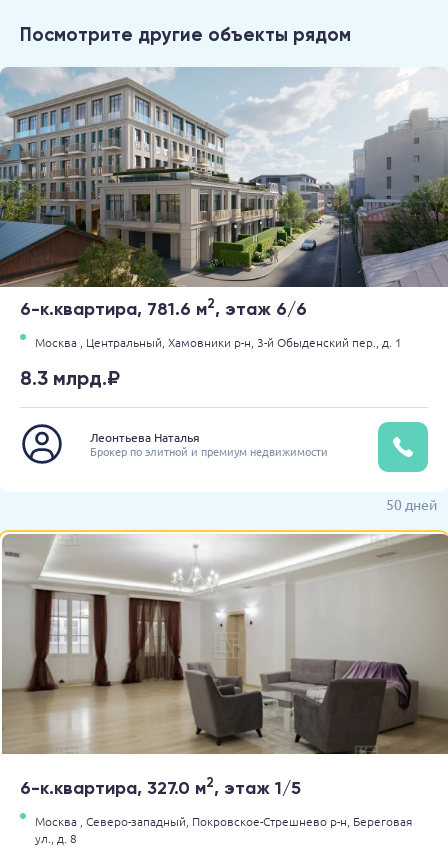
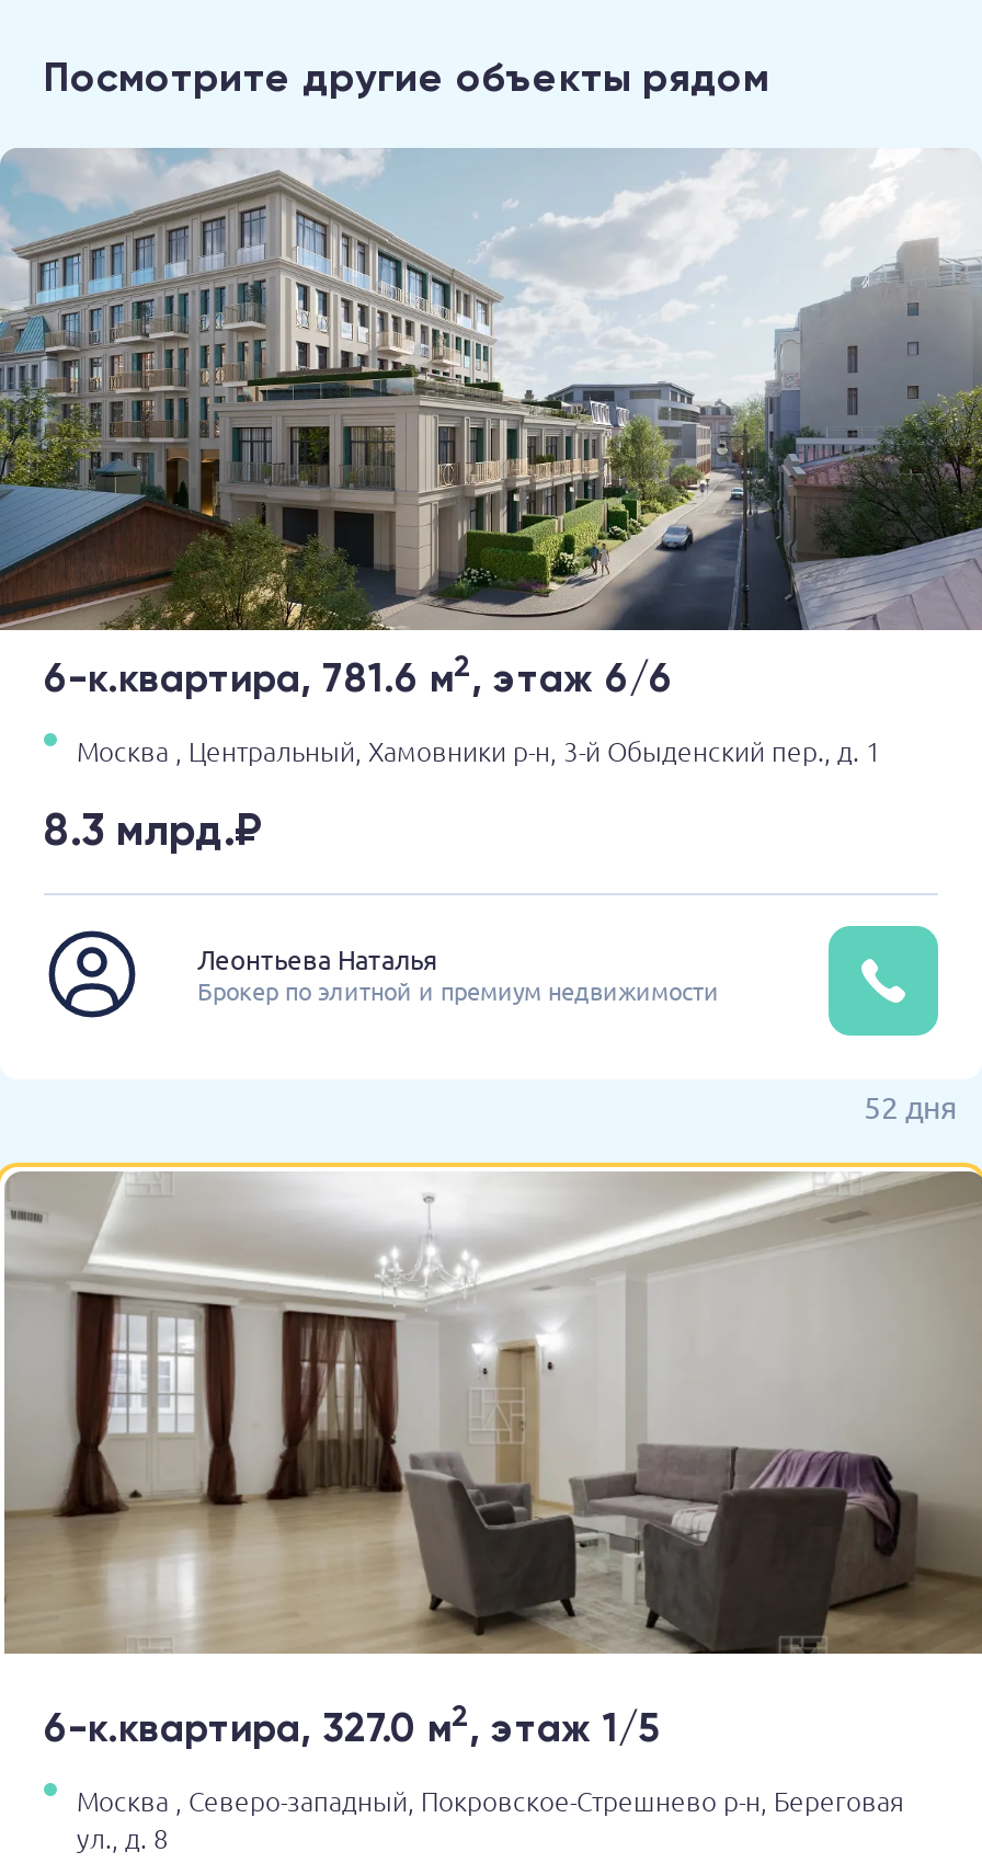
[386,495,437,513] 50 дней -> [864,1086,958,1126] 52 дня

